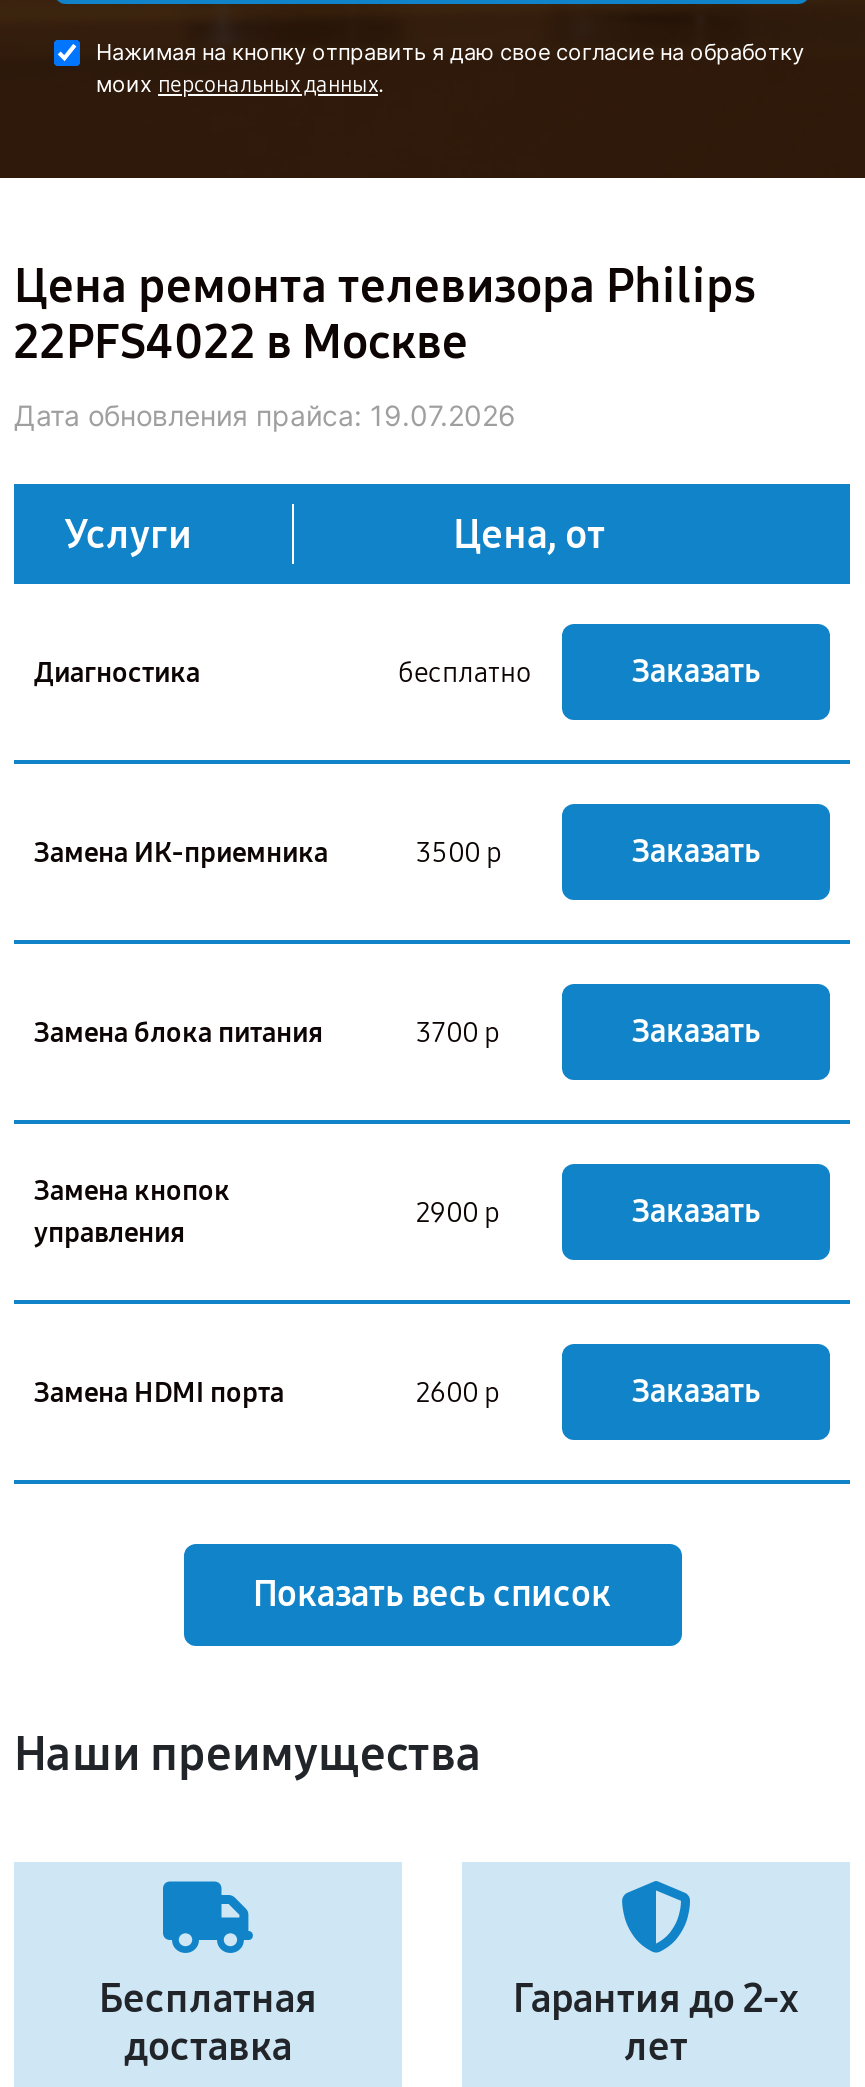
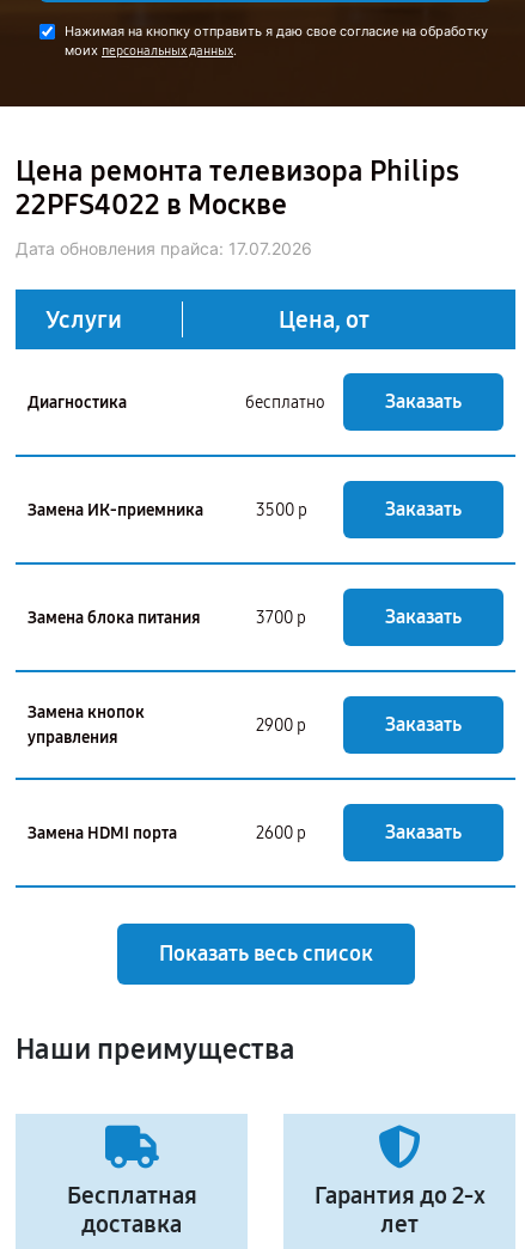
[14,398,516,432] Дата обновления прайса: 19.07.2026 -> [16,238,312,258] Дата обновления прайса: 17.07.2026

